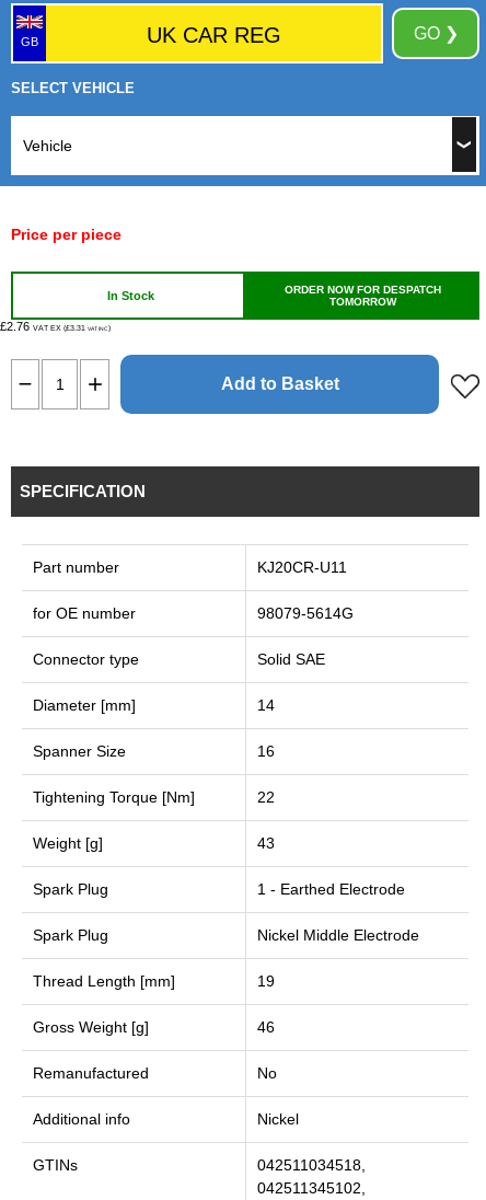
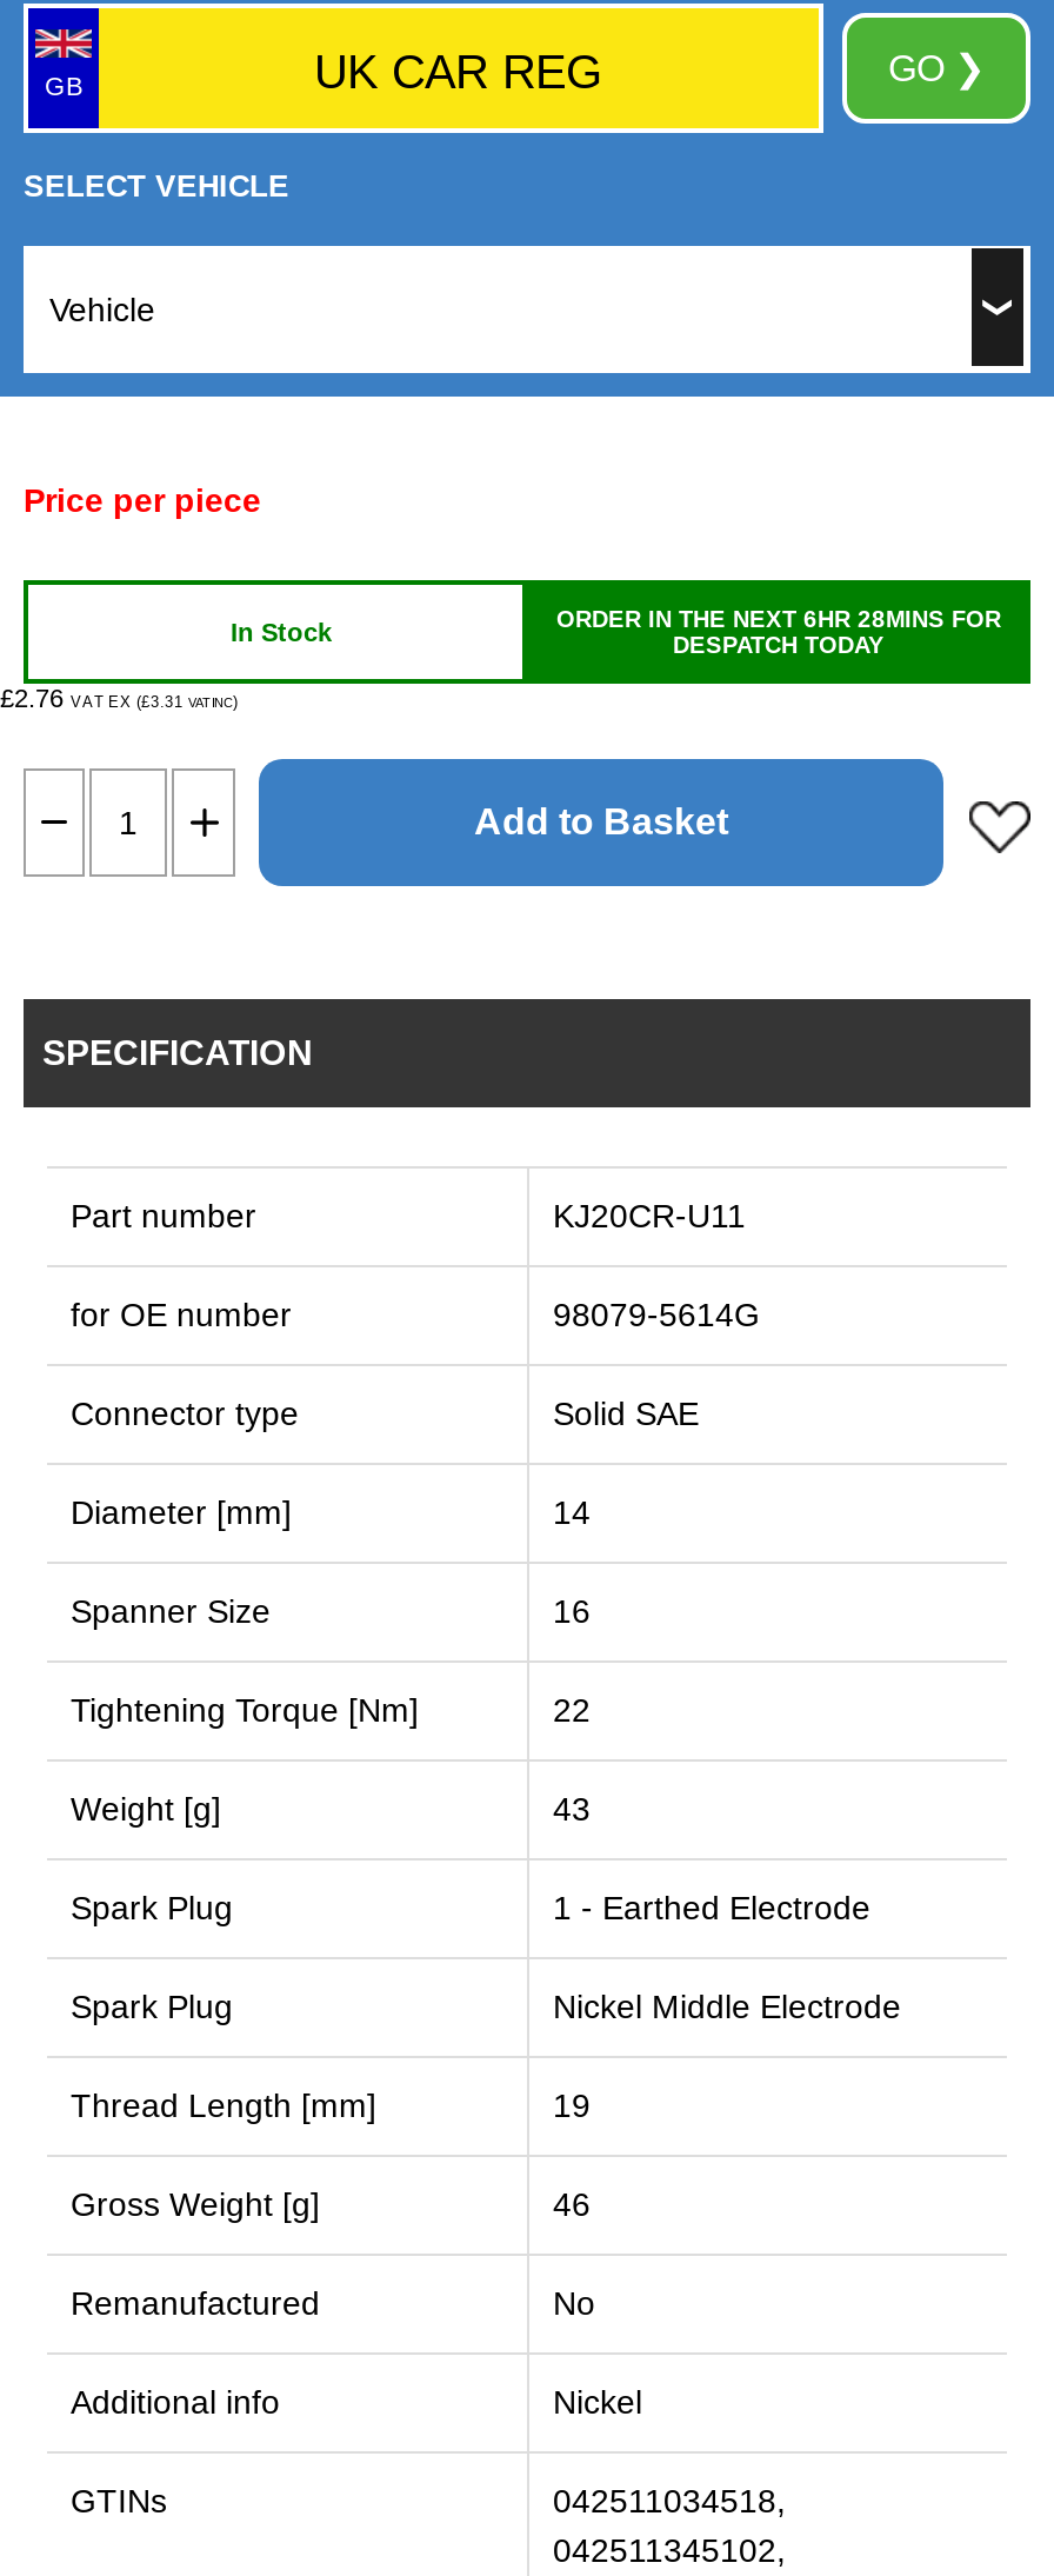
[284,284,441,308] ORDER NOW FOR DESPATCH | TOMORROW -> [556,606,1001,658] ORDER IN THE NEXT 6HR 28MINS FOR | DESPATCH TODAY

